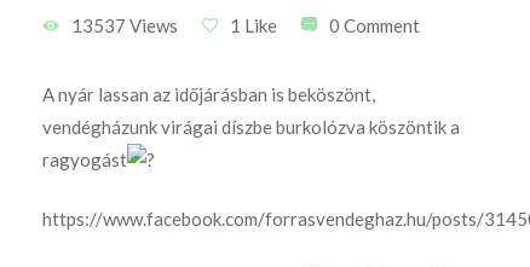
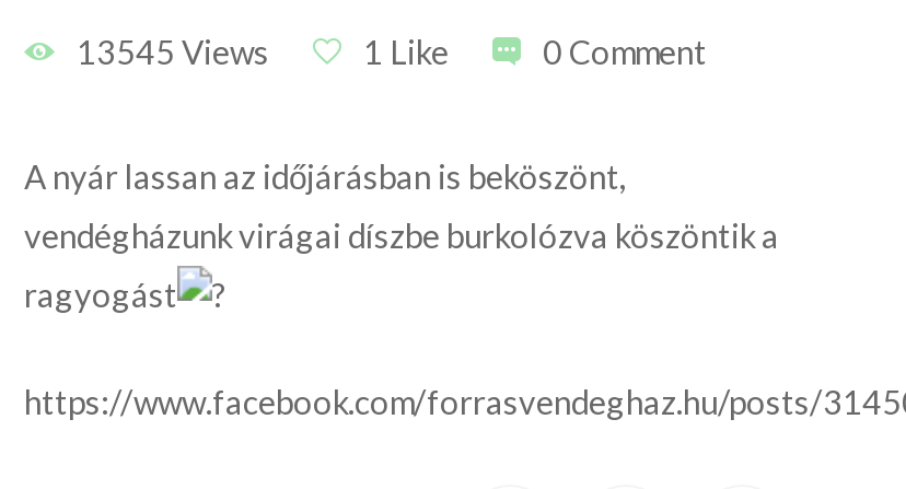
[71,14,178,36] 13537 Views -> [77,31,269,71] 13545 Views

